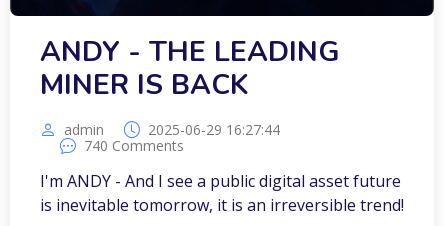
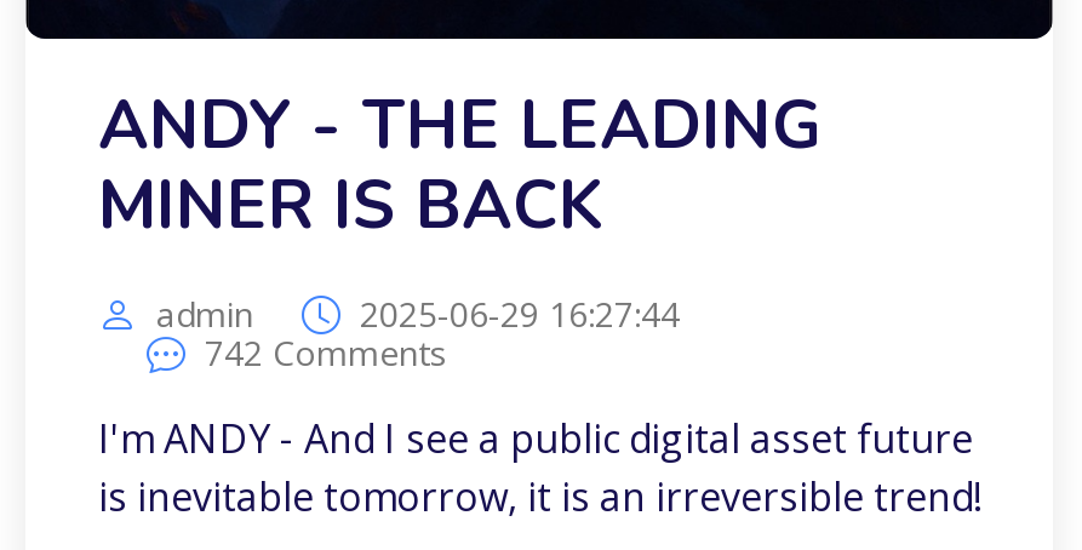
[84,136,184,155] 740 Comments -> [205,330,447,377] 742 Comments

